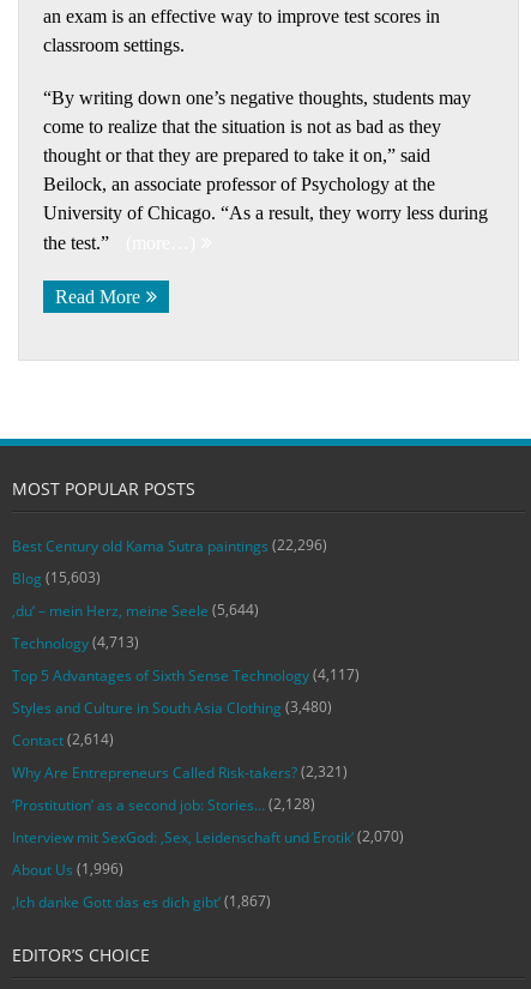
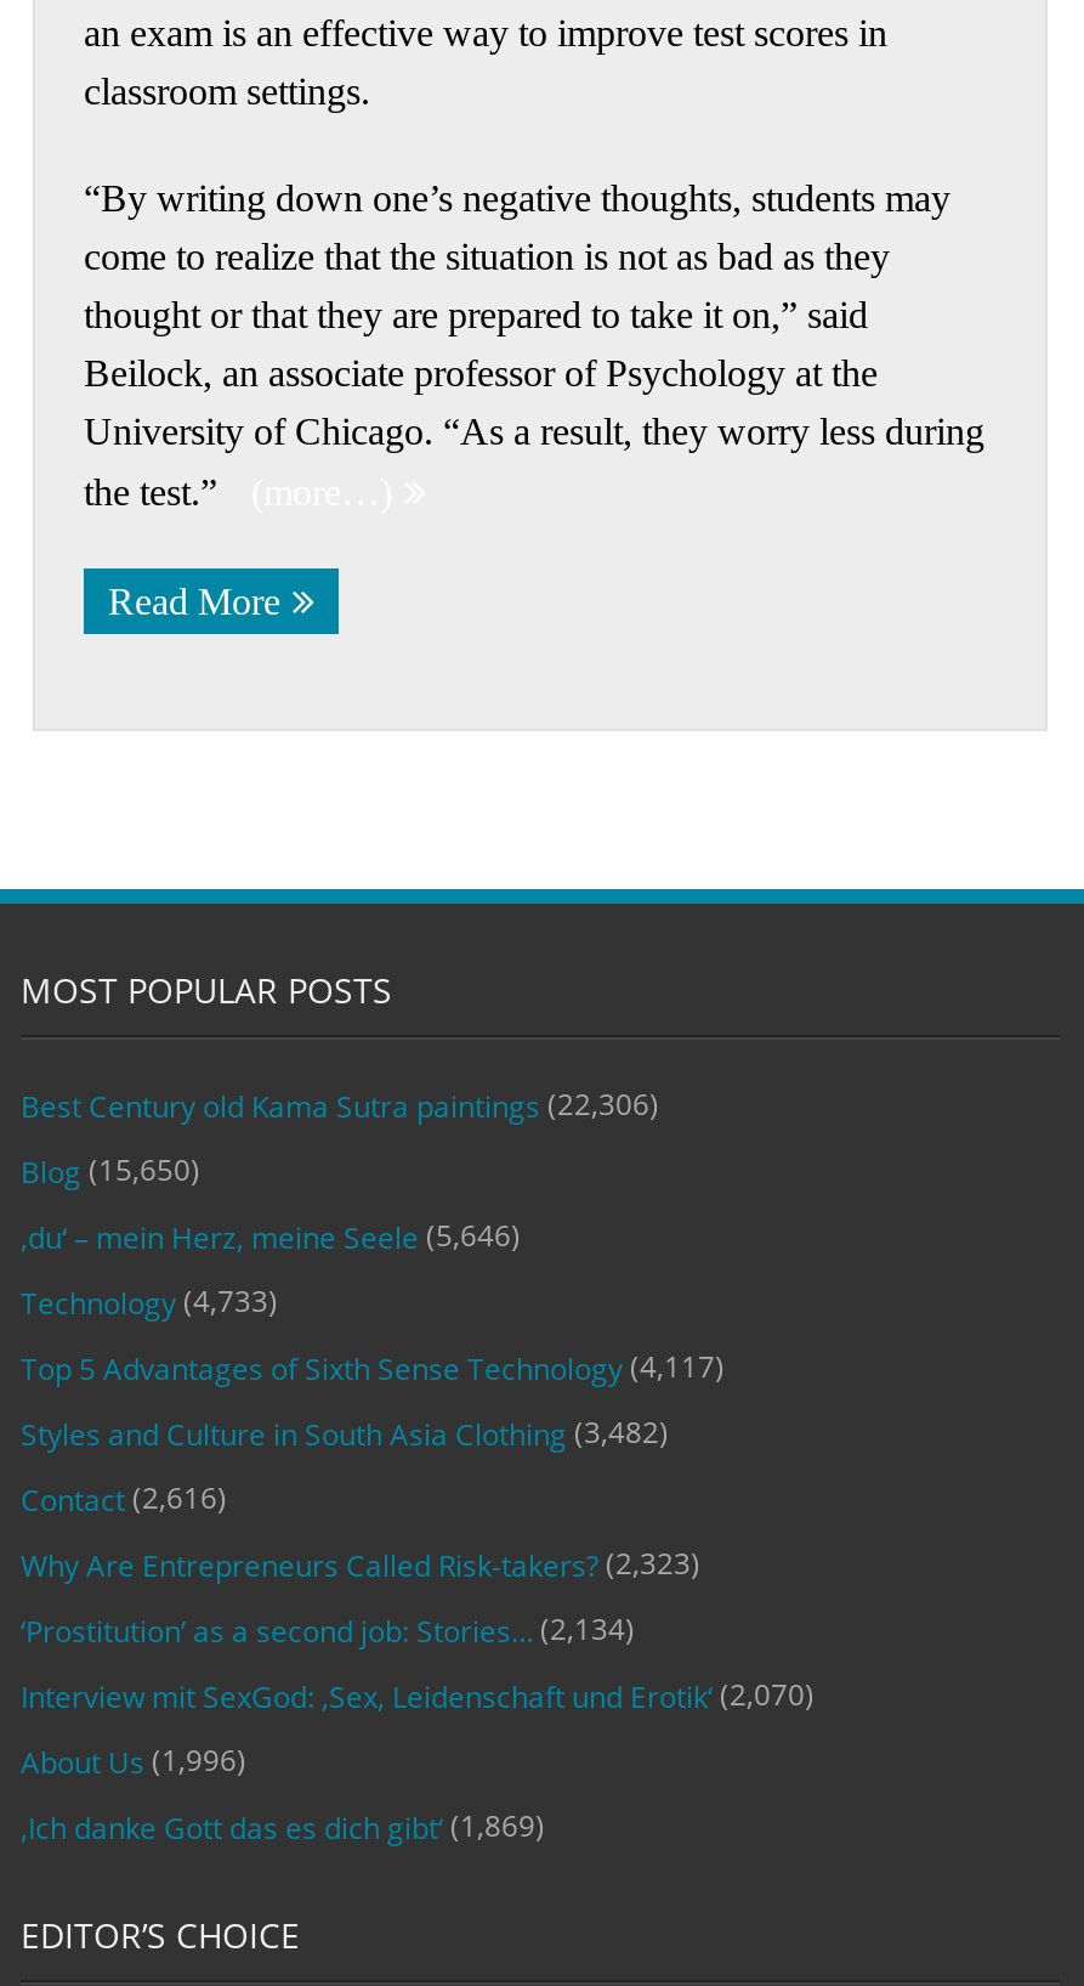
[12,535,327,556] Best Century old Kama Sutra paintings (22,296) -> [21,1083,659,1127] Best Century old Kama Sutra paintings (22,306)
[12,567,101,589] Blog (15,603) -> [21,1149,200,1193] Blog (15,650)
[12,599,259,621] ‚du‘ – mein Herz, meine Seele (5,644) -> [21,1215,521,1258] ‚du‘ – mein Herz, meine Seele (5,646)
[12,632,139,653] Technology (4,713) -> [21,1280,278,1324] Technology (4,733)
[12,696,332,718] Styles and Culture in South Asia Clothing (3,480) -> [21,1411,669,1455] Styles and Culture in South Asia Clothing (3,482)
[12,729,114,750] Contact (2,614) -> [21,1477,227,1521] Contact (2,616)
[12,761,348,783] Why Are Entrepreneurs Called Risk-takers? (2,321) -> [21,1543,700,1586] Why Are Entrepreneurs Called Risk-takers? (2,323)
[12,794,315,815] ‘Prostitution’ as a second job: Stories… (2,128) -> [21,1608,635,1652] ‘Prostitution’ as a second job: Stories… (2,134)
[12,891,271,912] ‚Ich danke Gott das es dich gibt‘ (1,867) -> [21,1805,545,1849] ‚Ich danke Gott das es dich gibt‘ (1,869)

